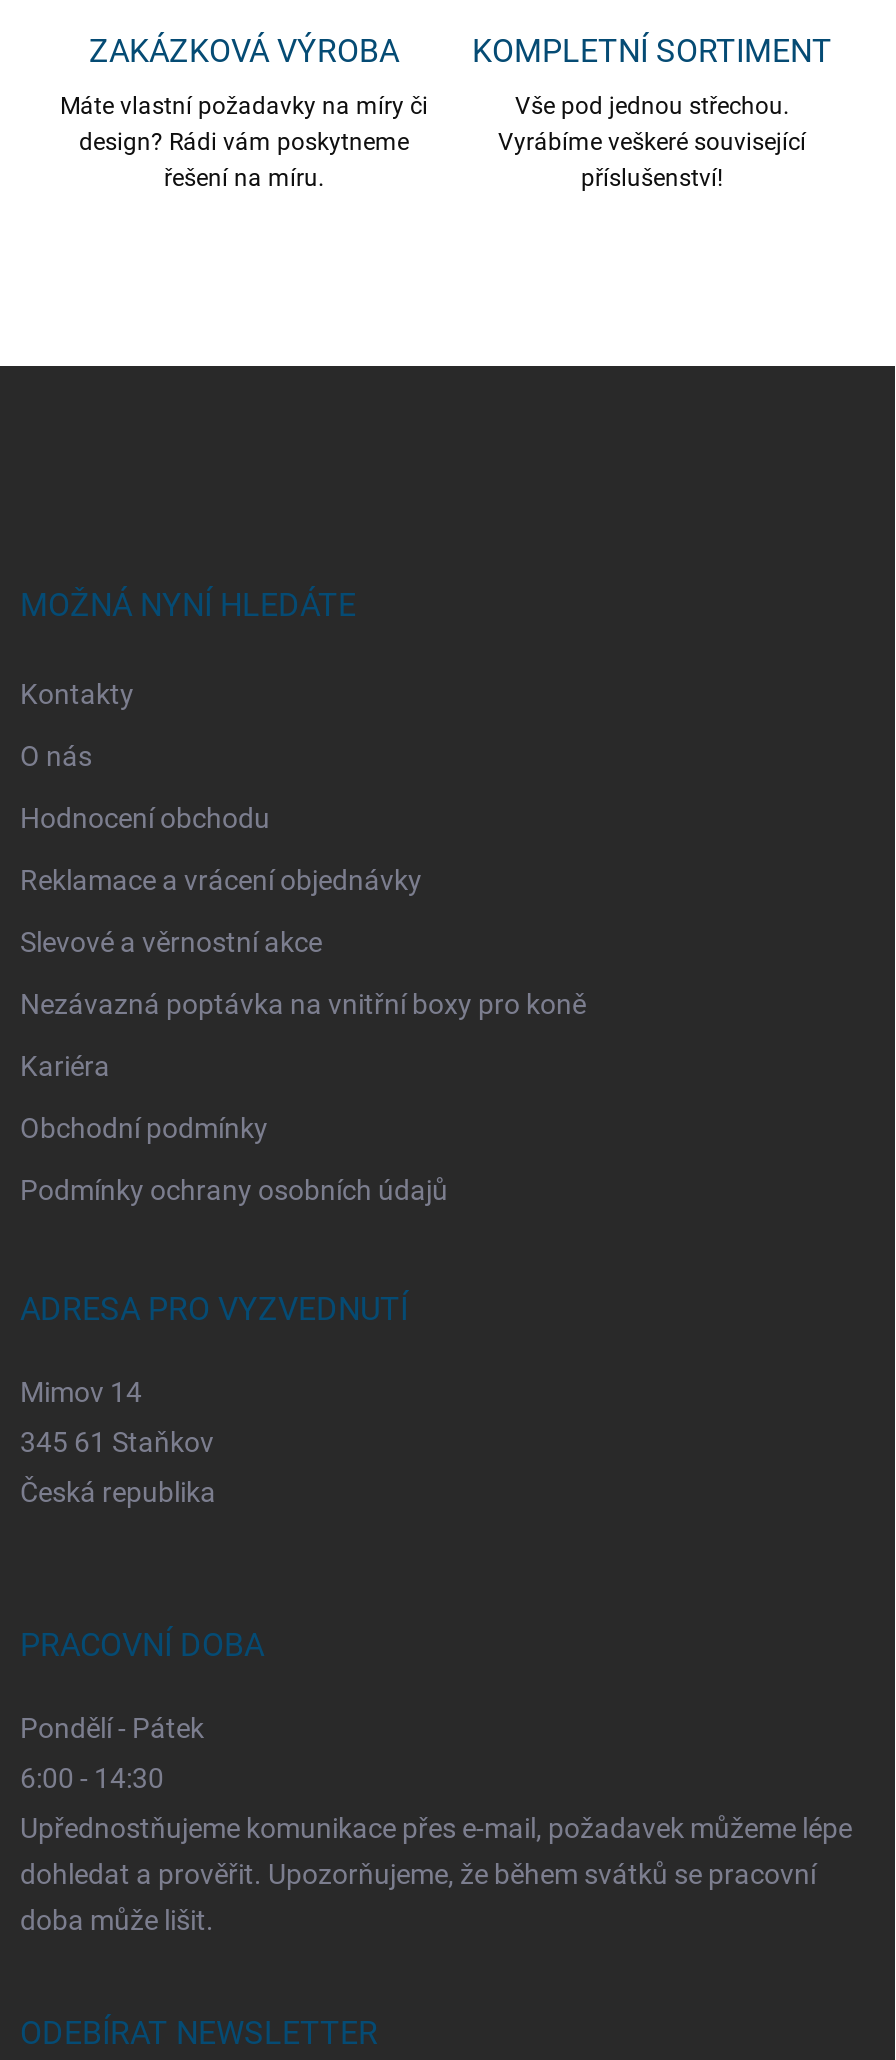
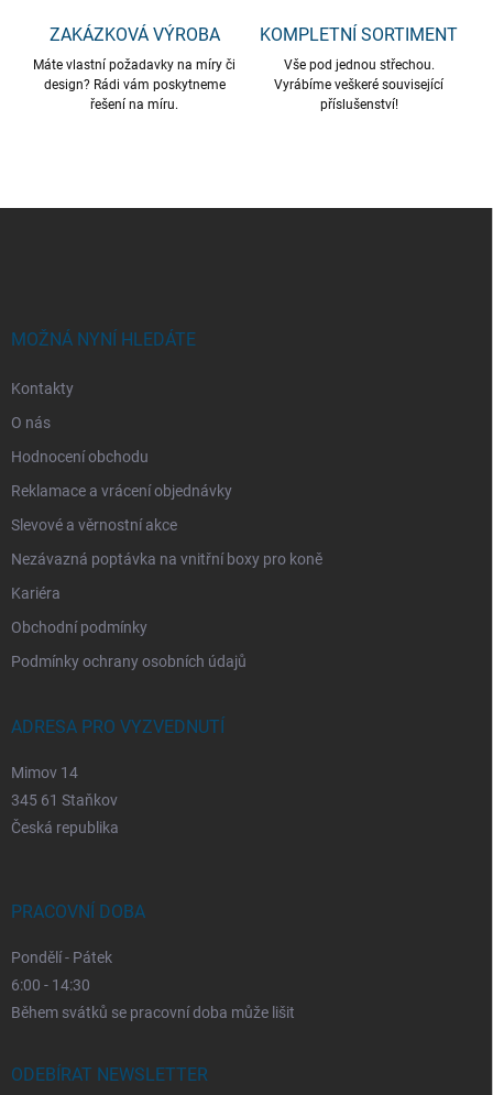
[20,1812,852,1936] Upřednostňujeme komunikace přes e-mail, požadavek můžeme lépe | dohledat a prověřit. Upozorňujeme, že během svátků se pracovní | doba může lišit. -> [11,1003,295,1021] Během svátků se pracovní doba může lišit

